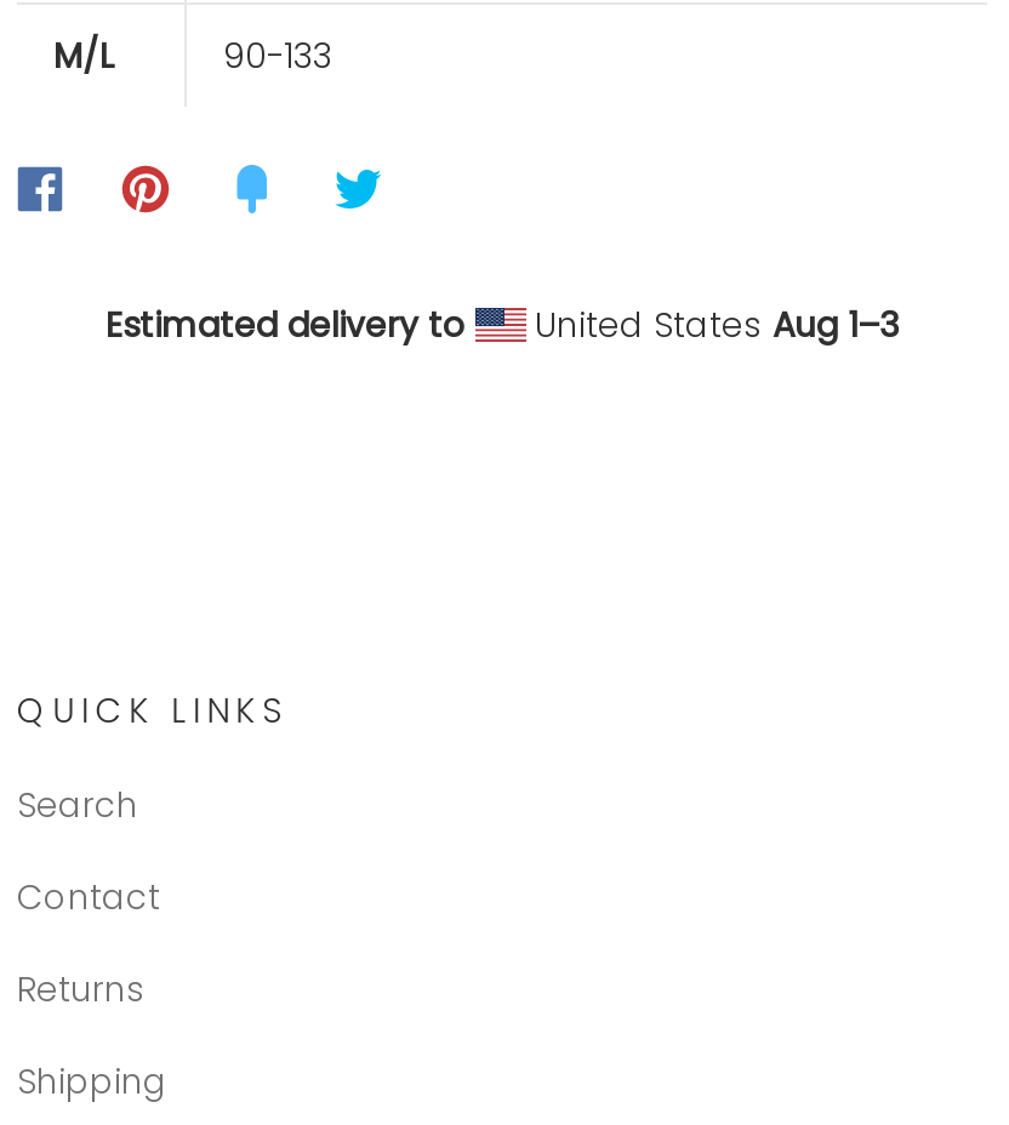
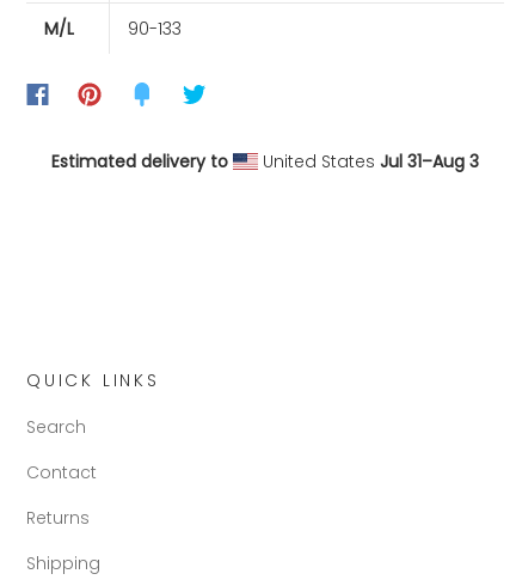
[525,301,899,349] United States Aug 1–3 -> [258,149,479,173] United States Jul 31–Aug 3

